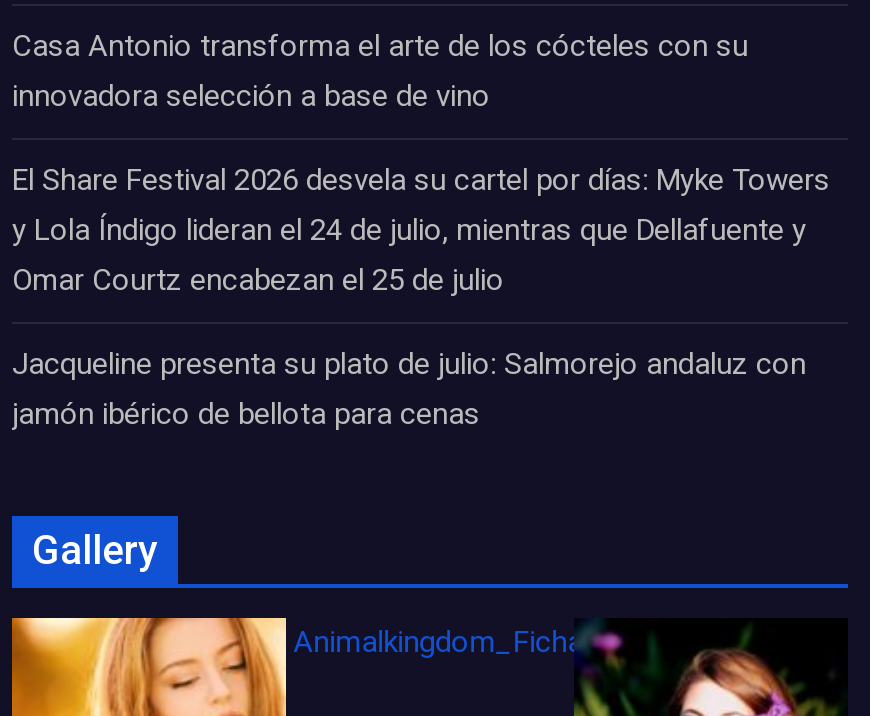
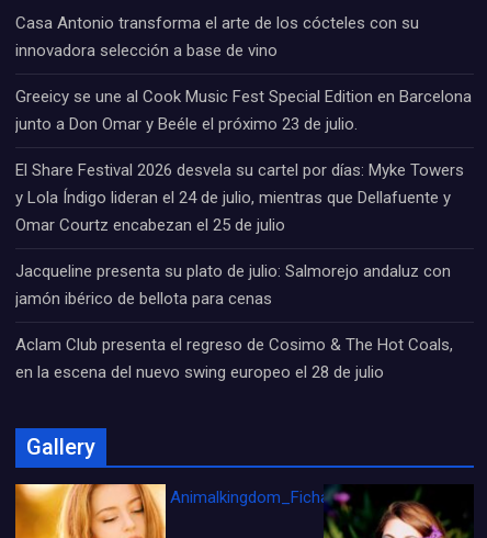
none -> [15,87,472,134] Greeicy se une al Cook Music Fest Special Edition en Barcelona | junto a Don Omar y Beéle el próximo 23 de julio.
none -> [15,335,453,382] Aclam Club presenta el regreso de Cosimo & The Hot Coals, | en la escena del nuevo swing europeo el 28 de julio

